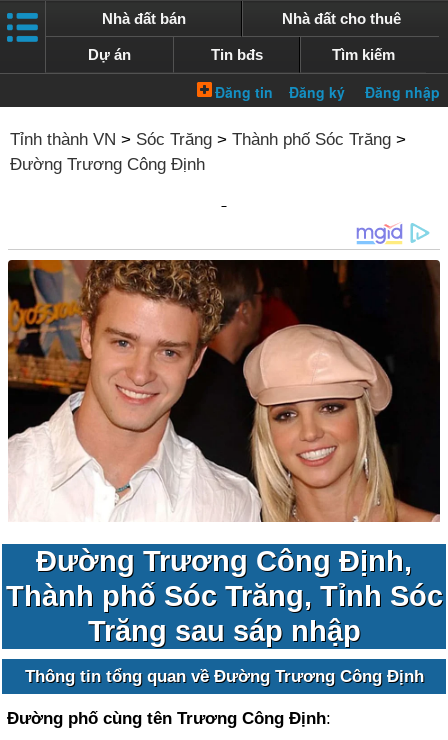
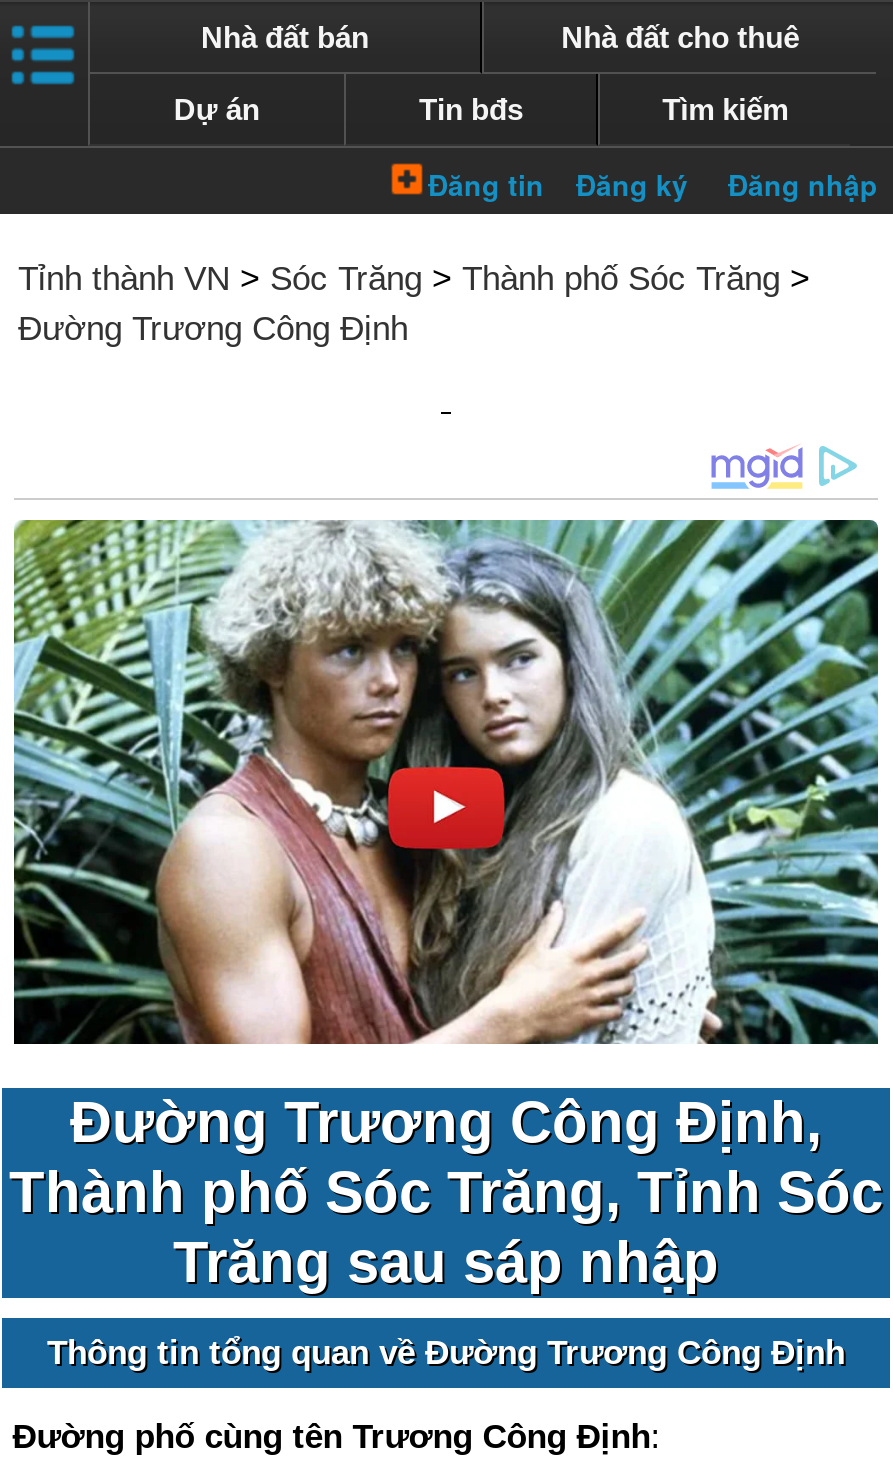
[7,259,441,523] [image] -> [12,518,880,1046] [image]

